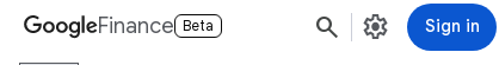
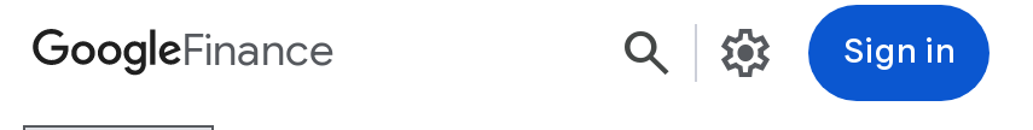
[98,13,213,39] Finance Beta -> [182,24,336,77] Finance

